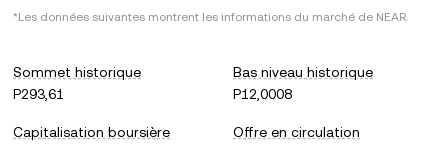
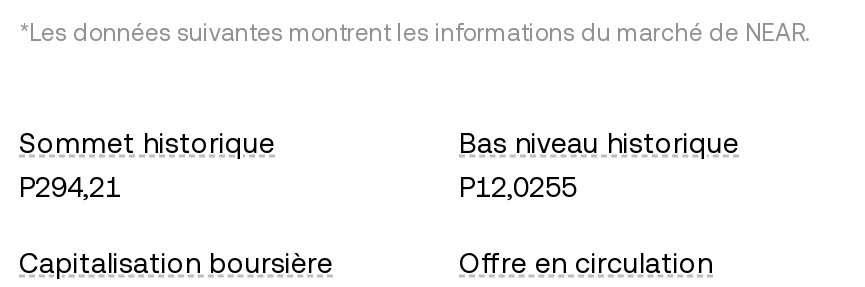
[13,86,64,102] P293,61 -> [19,171,121,203] P294,21
[233,86,292,102] P12,0008 -> [459,171,577,203] P12,0255

